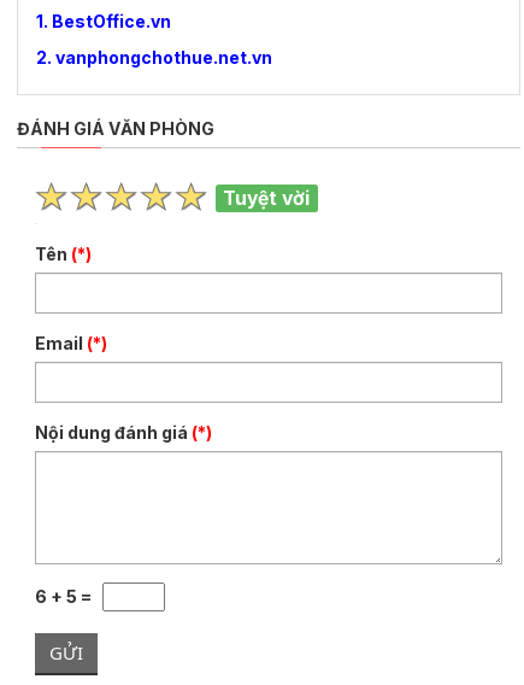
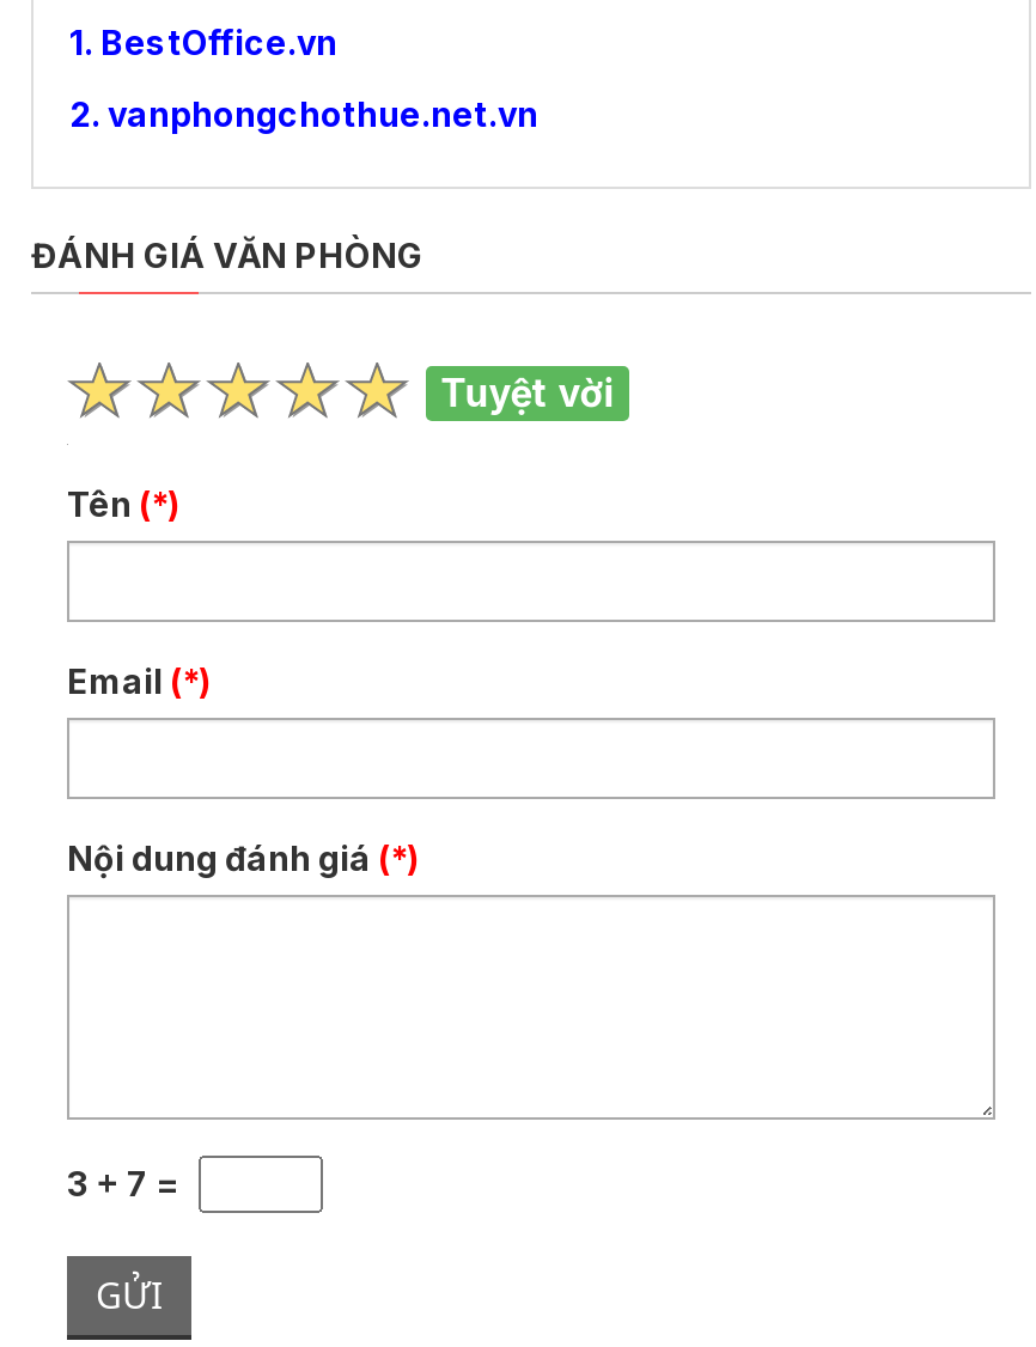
[35,587,102,607] 6 + 5 = -> [67,1164,199,1204] 3 + 7 =

